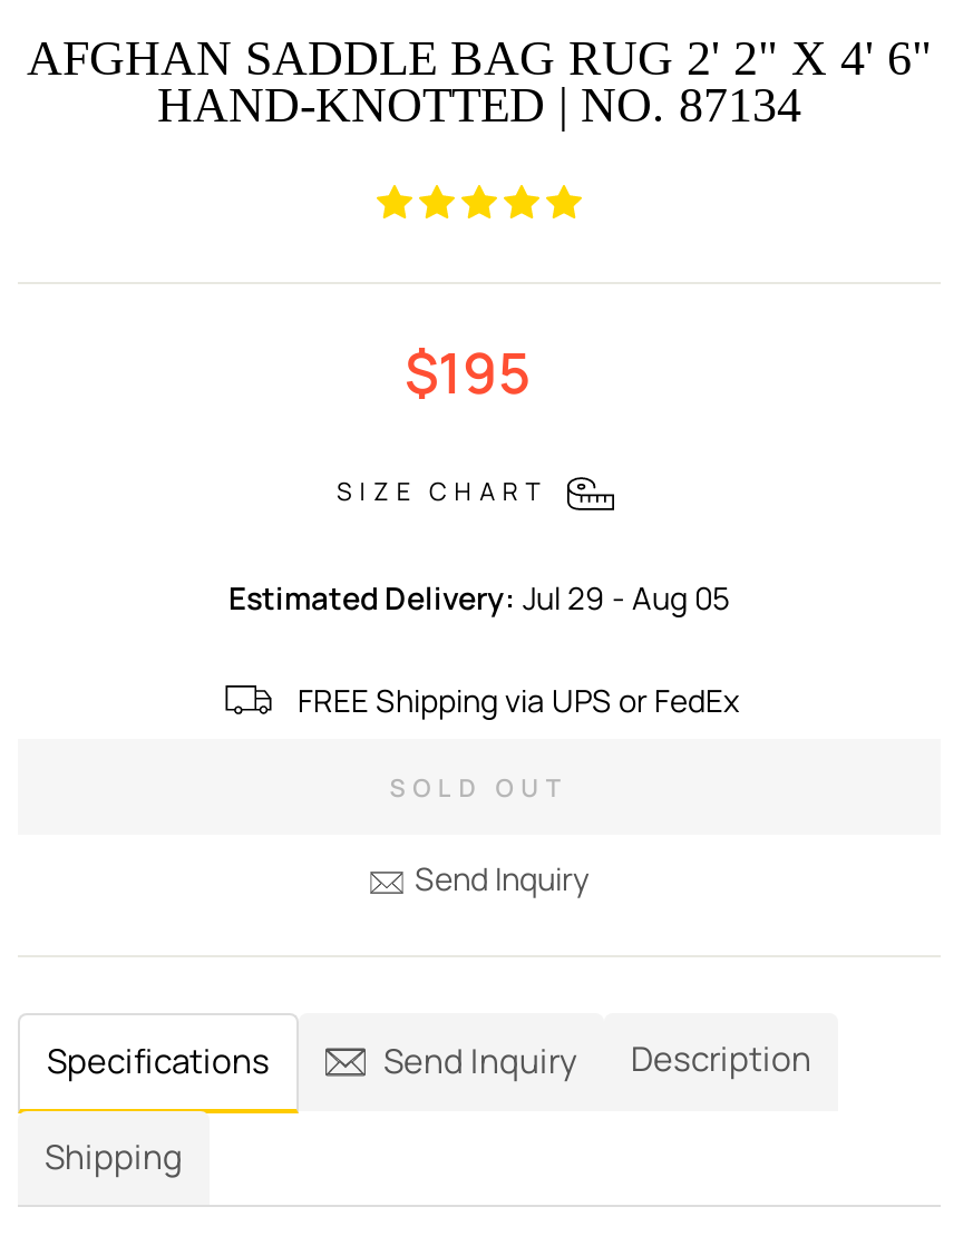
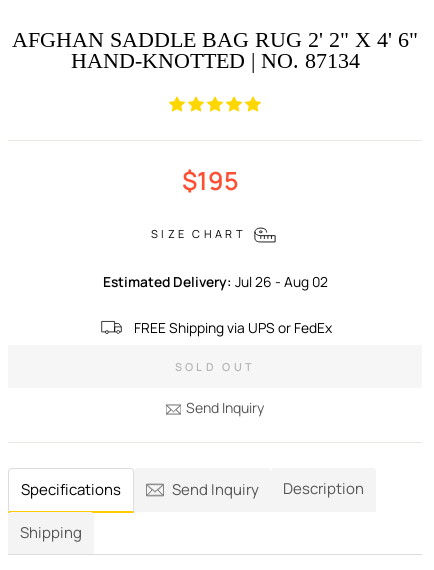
[228,576,730,619] Estimated Delivery: Jul 29 - Aug 05 -> [102,272,327,291] Estimated Delivery: Jul 26 - Aug 02

